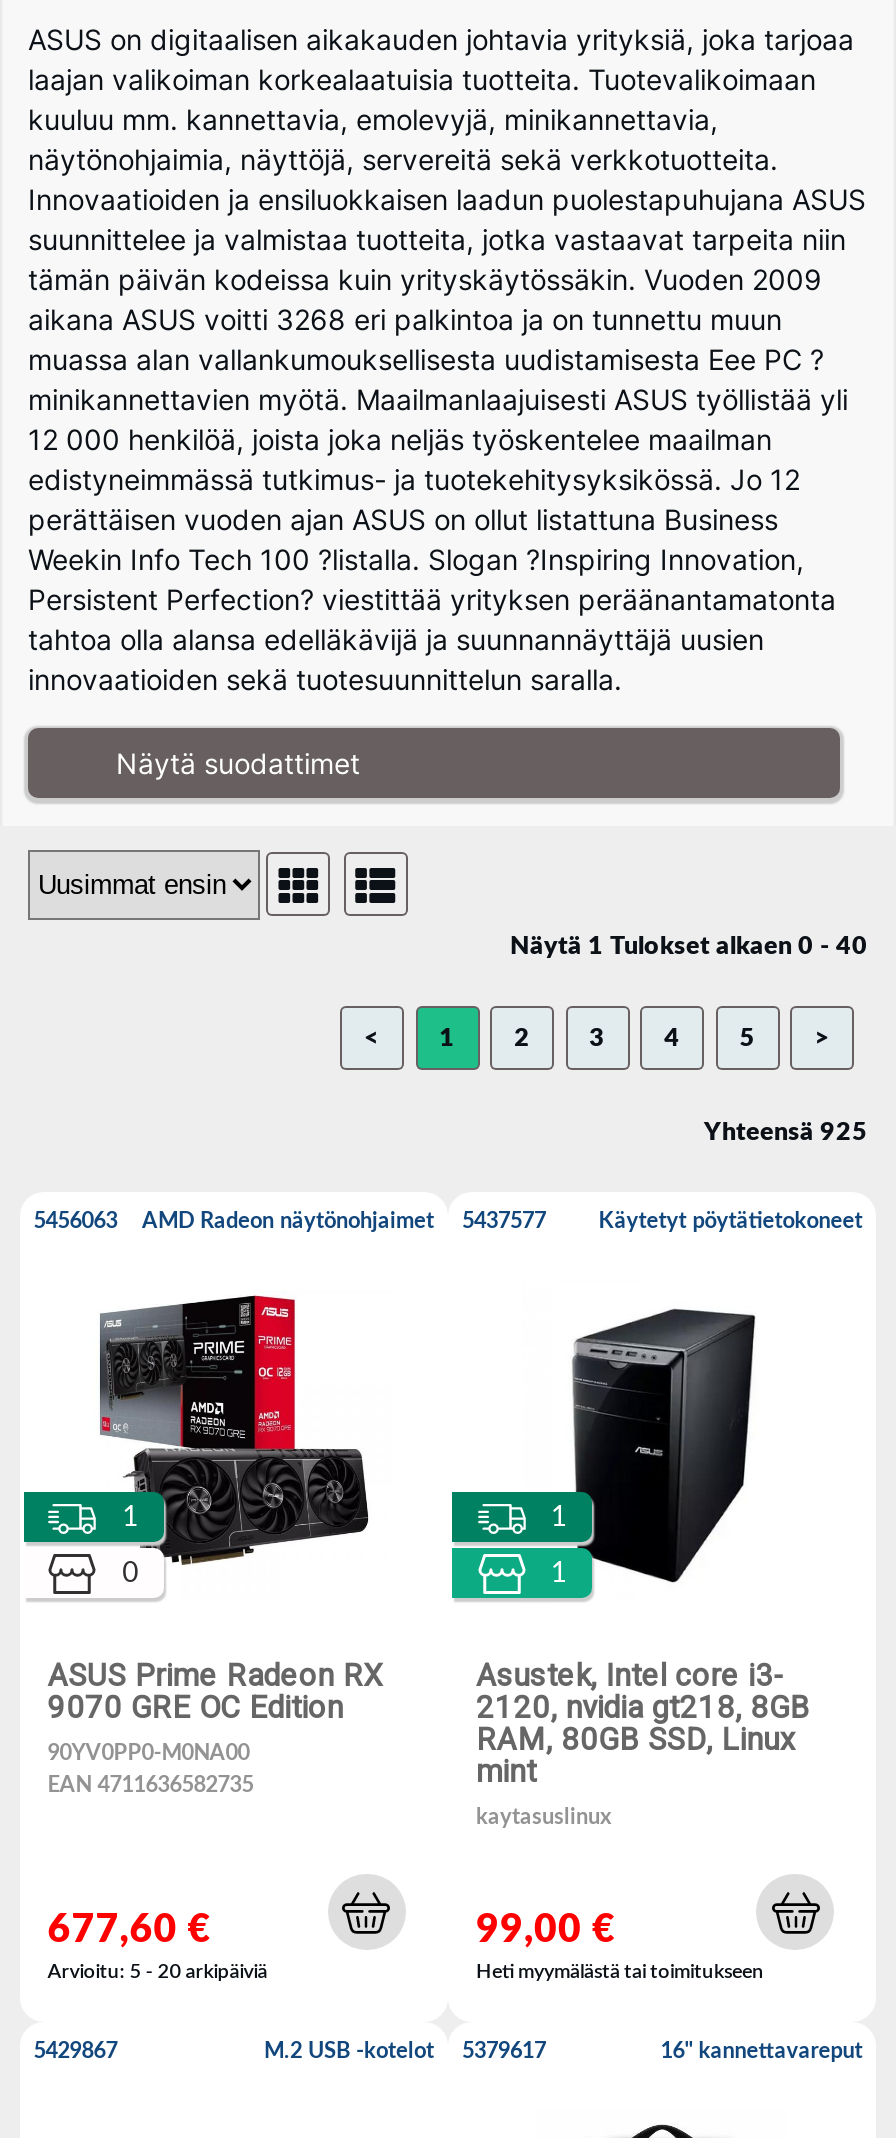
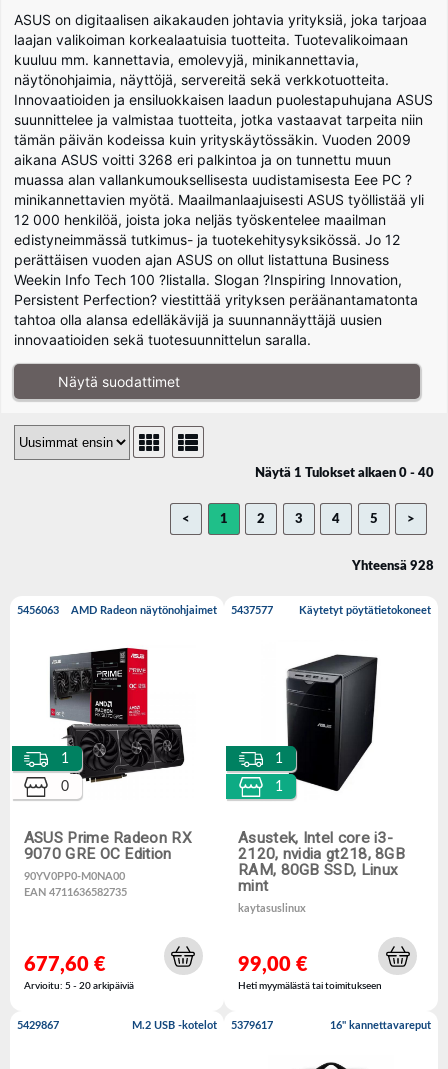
[704,1119,868,1143] Yhteensä 925 -> [352,560,434,572] Yhteensä 928

